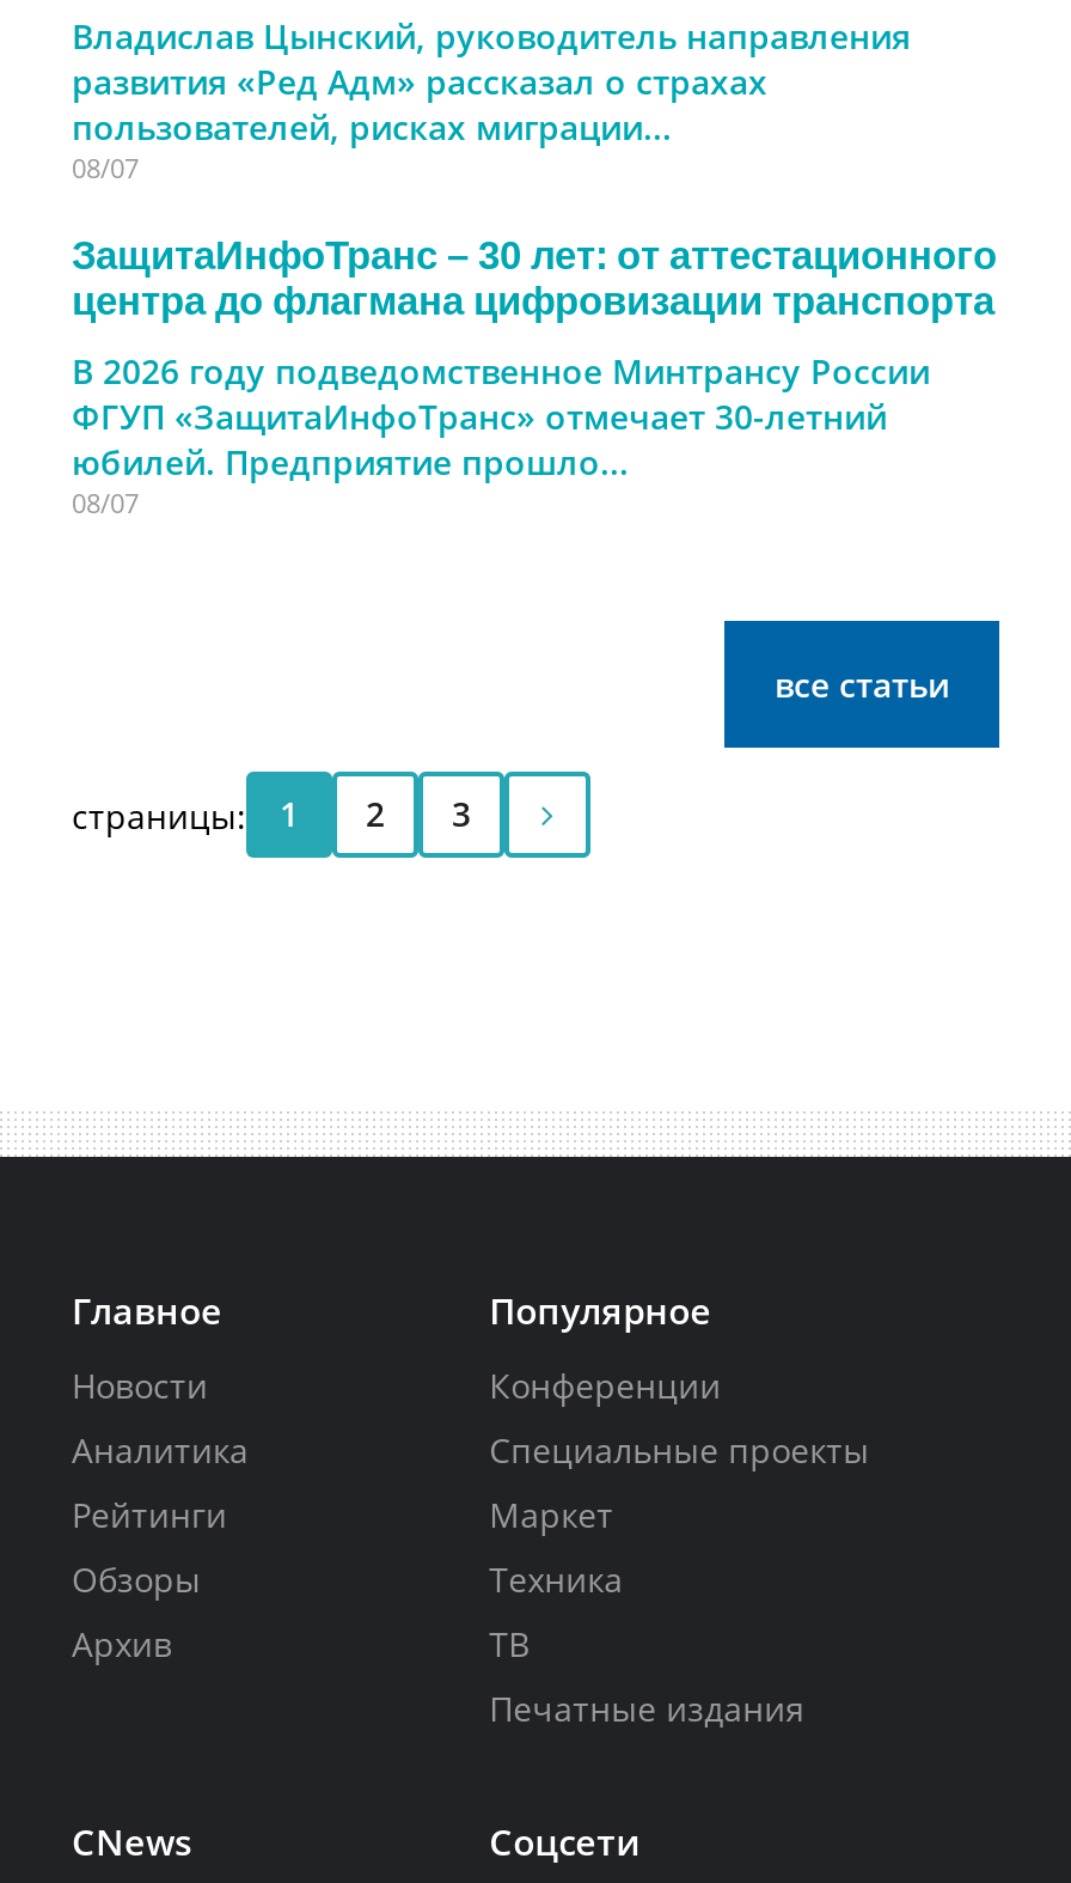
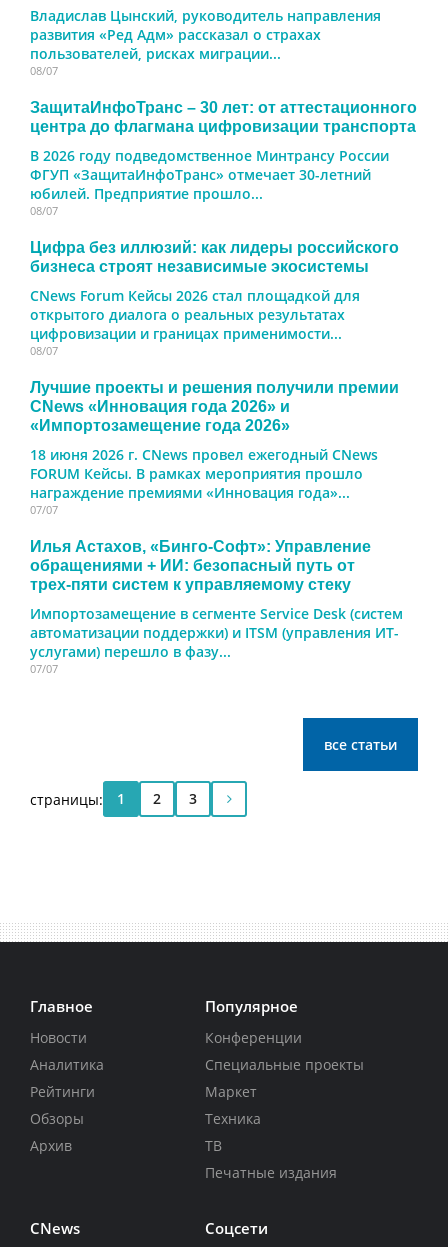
none -> [30,238,403,676] Цифра без иллюзий: как лидеры российского | бизнеса строят независимые экосистемы | CNews Forum Кейсы 2026 стал площадкой для | открытого диалога о реальных результатах | цифровизации и границах применимости... | 08/07 | Лучшие проекты и решения получили премии | CNews «Инновация года 2026» и | «Импортозамещение года 2026» | 18 июня 2026 г. CNews провел ежегодный CNews | FORUM Кейсы. В рамках мероприятия прошло | награждение премиями «Инновация года»... | 07/07 | Илья Астахов, «Бинго-Софт»: Управление | обращениями + ИИ: безопасный путь от | трех‑пяти систем к управляемому стеку | Импортозамещение в сегменте Service Desk (систем | автоматизации поддержки) и ITSM (управления ИТ- | услугами) перешло в фазу... | 07/07

